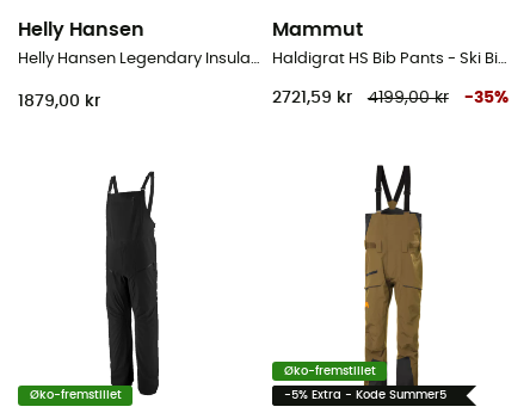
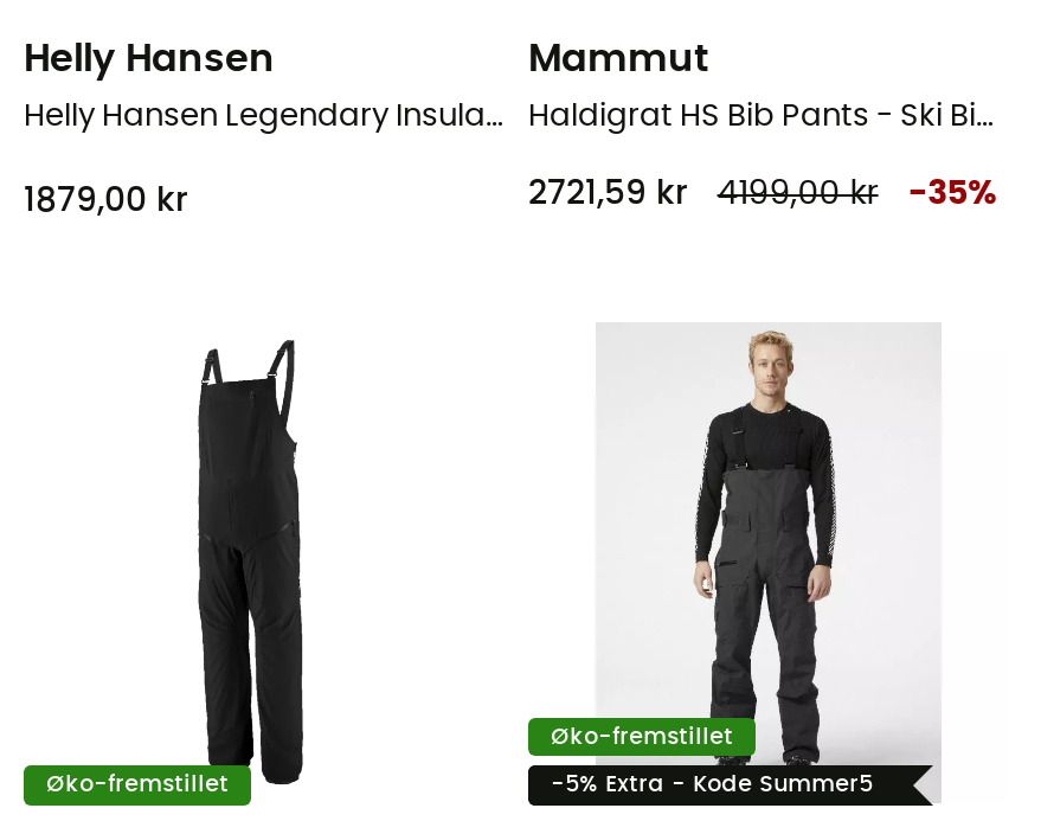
[308,165,479,402] [image] -> [692,327,940,798] [image]

